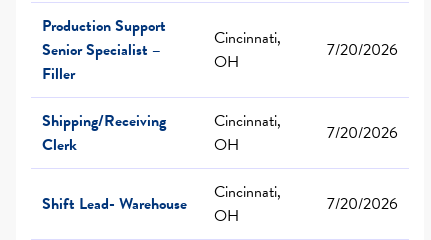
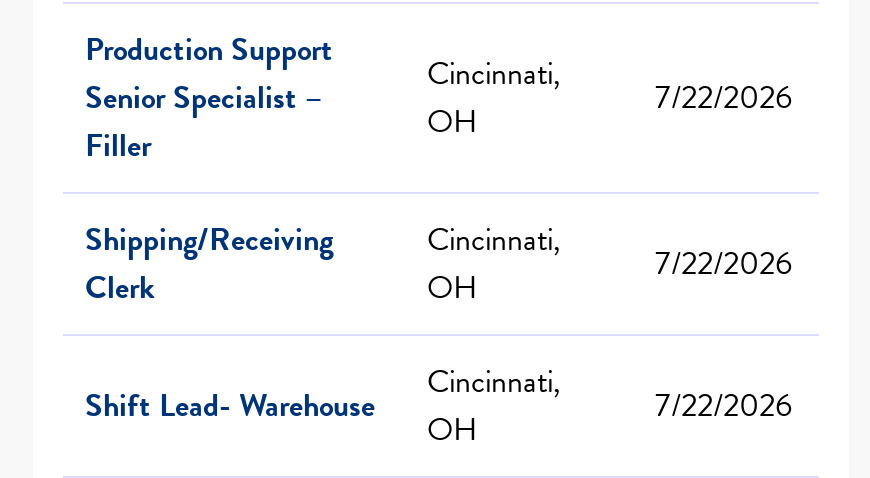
[42,14,398,62] Production Support Cincinnati, 7/20/2026 -> [85,25,793,121] Production Support Cincinnati, 7/22/2026
[42,109,398,145] Shipping/Receiving Cincinnati, 7/20/2026 -> [85,215,793,287] Shipping/Receiving Cincinnati, 7/22/2026
[42,180,398,228] Shift Lead- Warehouse Cincinnati, OH 7/20/2026 -> [85,357,793,453] Shift Lead- Warehouse Cincinnati, OH 7/22/2026

